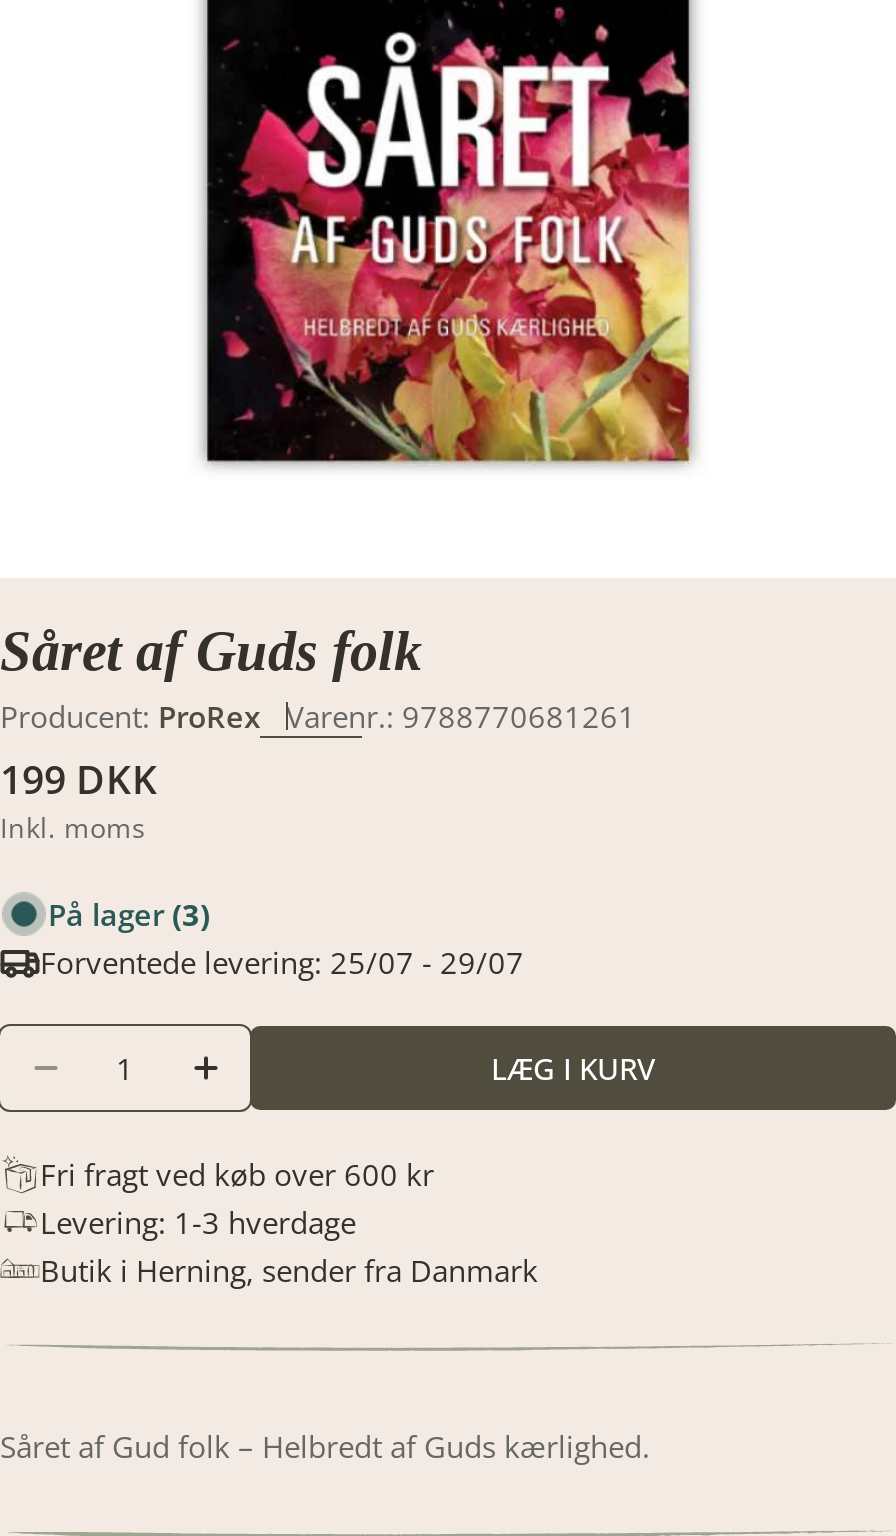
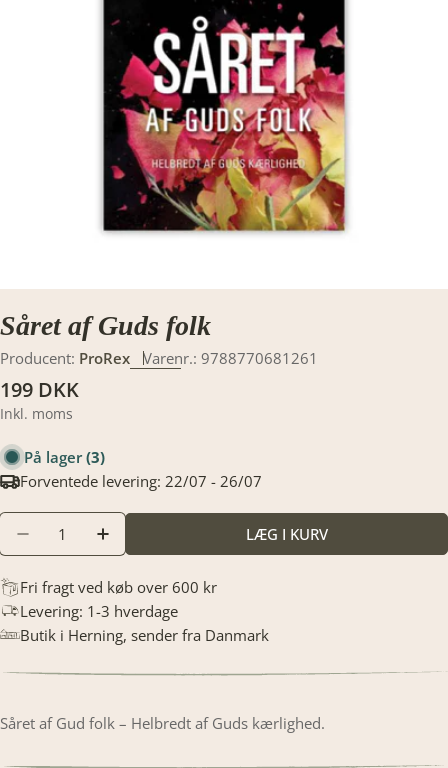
[40,943,524,983] Forventede levering: 25/07 - 29/07 -> [20,471,262,491] Forventede levering: 22/07 - 26/07

